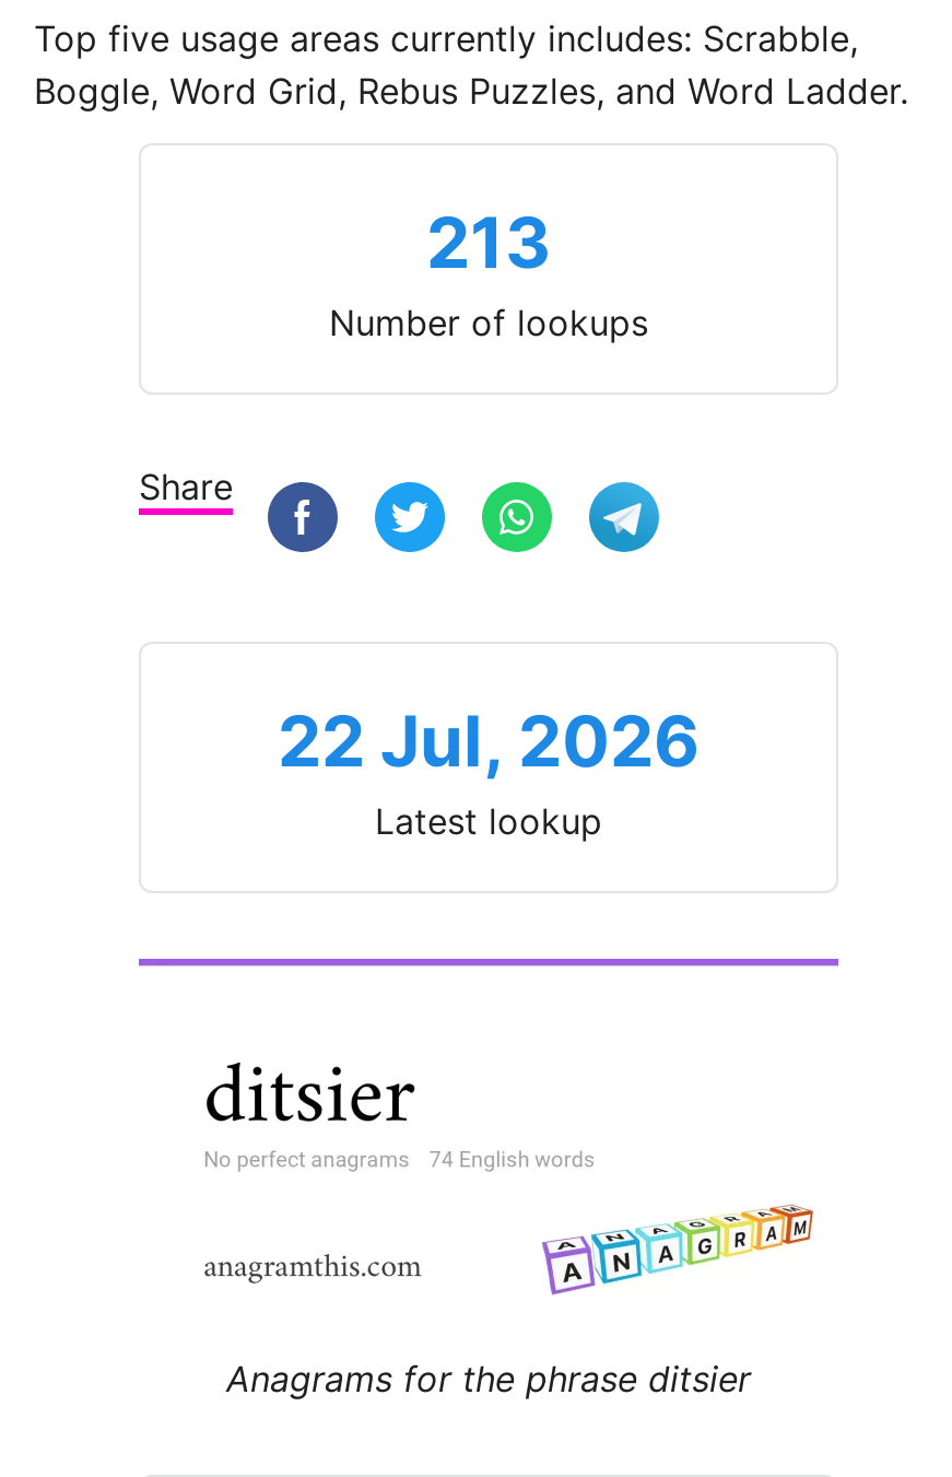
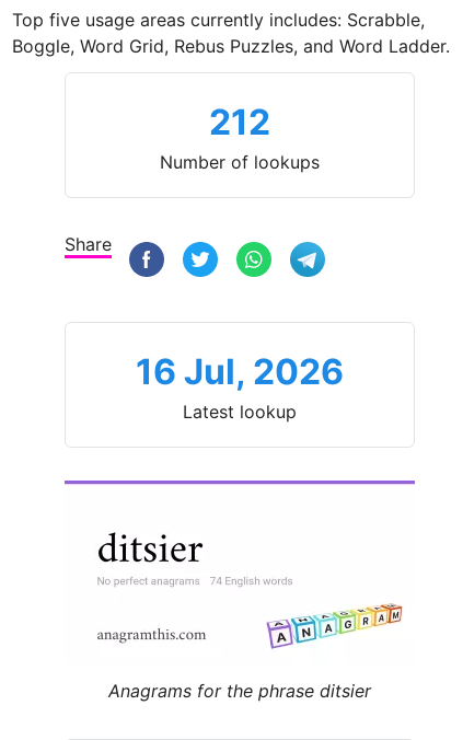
[426,201,551,286] 213 -> [209,101,270,144] 212
[278,699,700,784] 22 Jul, 2026 -> [136,351,344,393] 16 Jul, 2026

